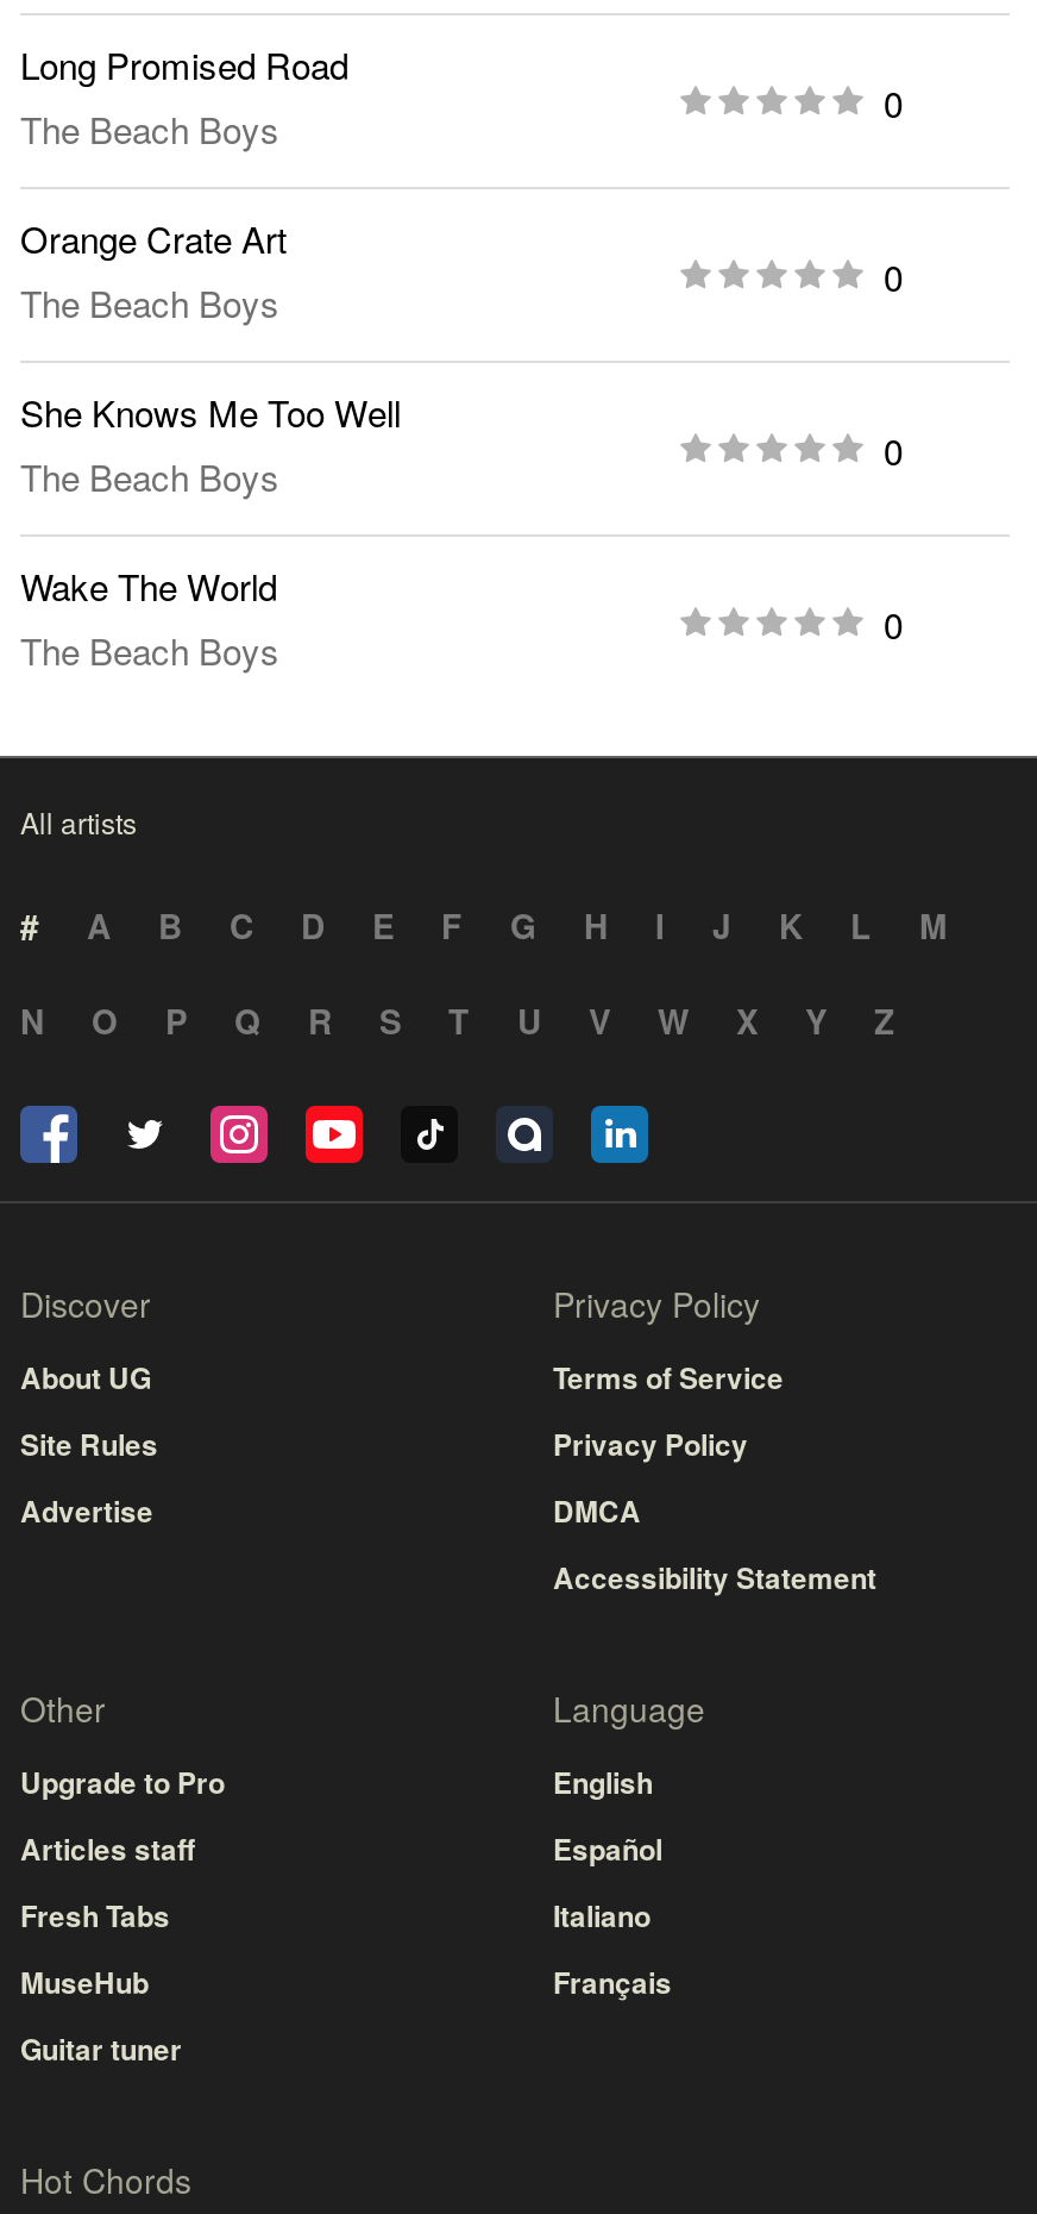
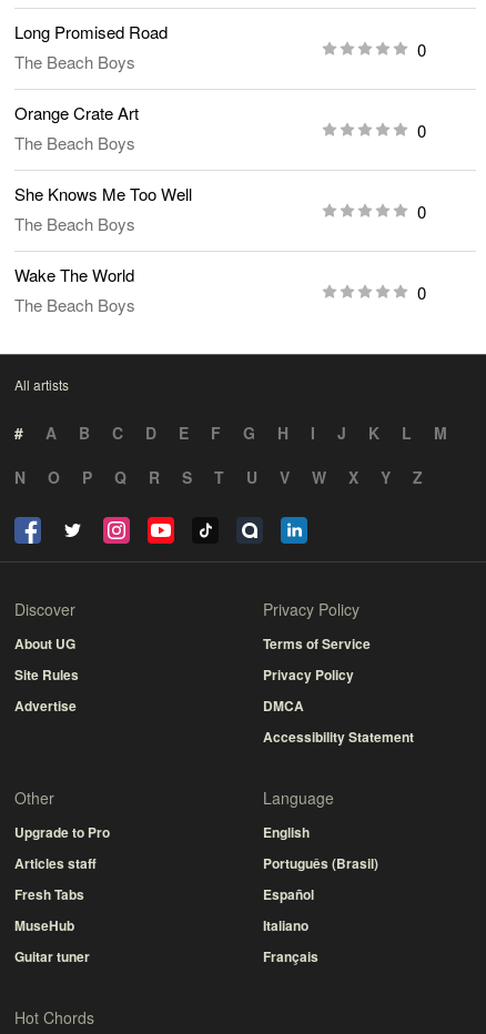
moved [553,1828,672,2004] -> [263,884,318,967]: Español | Italiano | Français
none -> [263,853,378,873] Português (Brasil)

